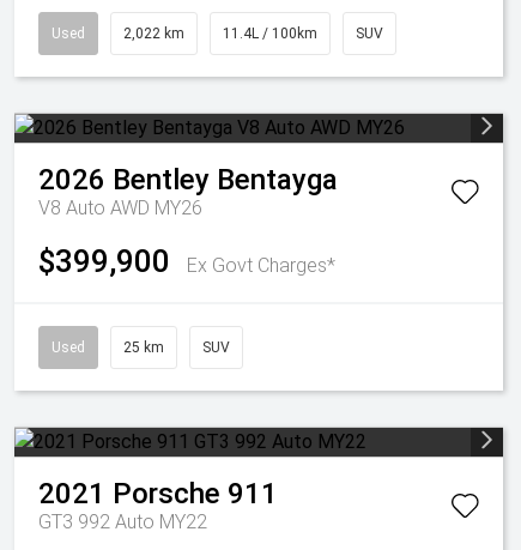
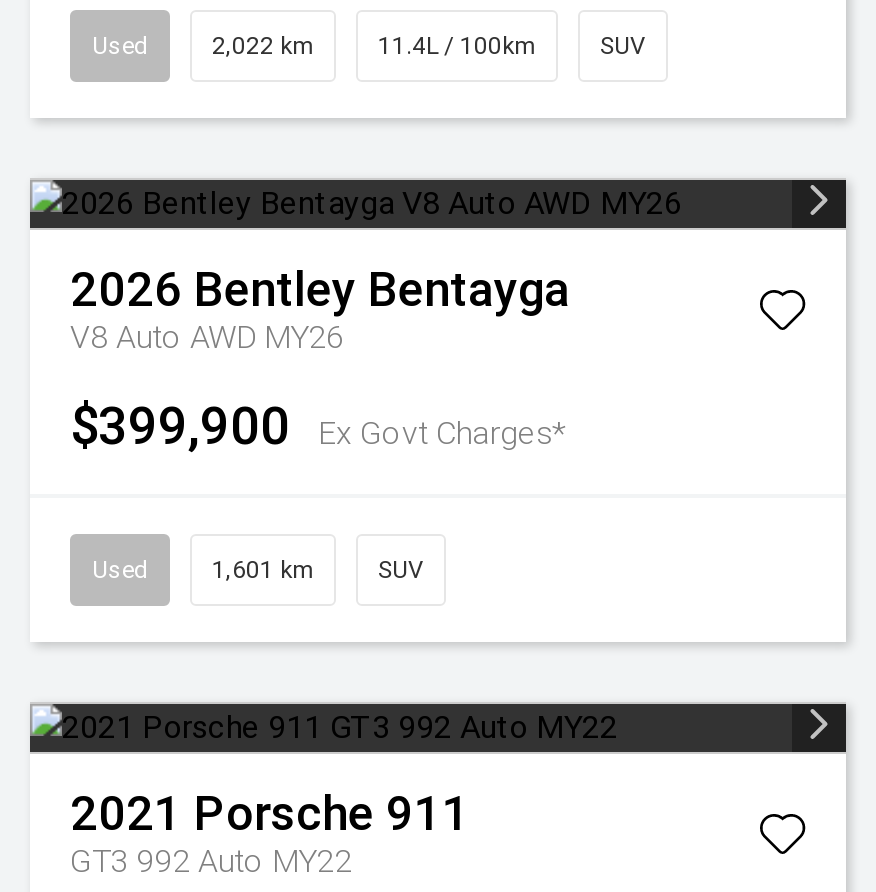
[123,339,164,356] 25 km -> [212,556,314,584] 1,601 km

